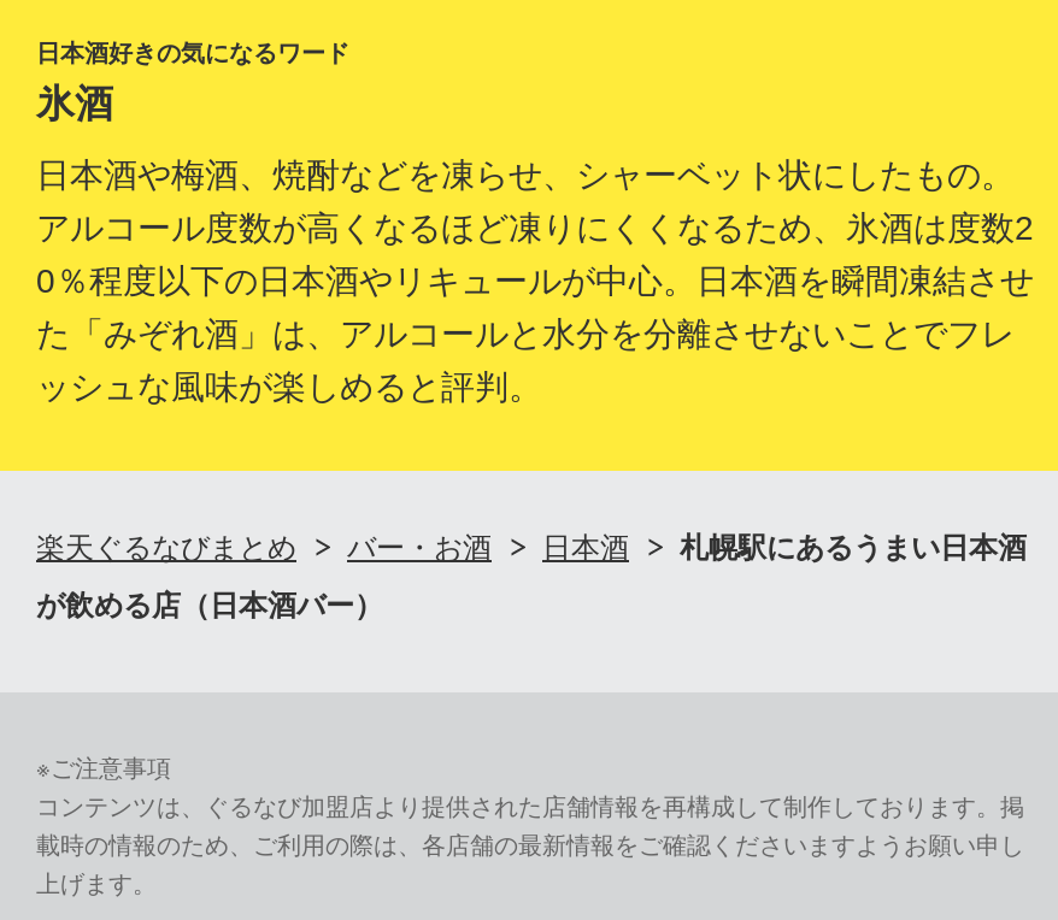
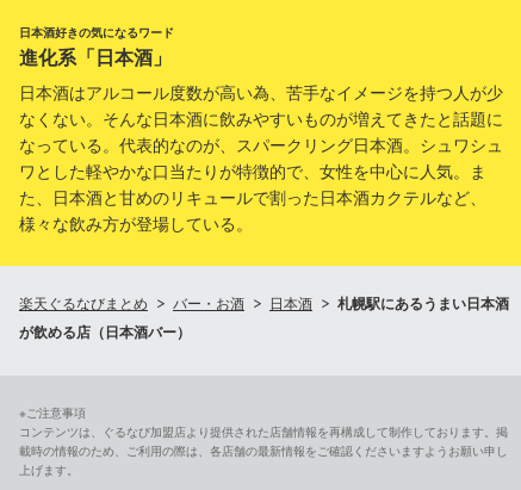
[36,83,113,124] 氷酒 -> [19,48,172,68] 進化系「日本酒」
[36,155,1034,406] 日本酒や梅酒、焼酎などを凍らせ、シャーベット状にしたもの。 | アルコール度数が高くなるほど凍りにくくなるため、氷酒は度数2 | 0％程度以下の日本酒やリキュールが中心。日本酒を瞬間凍結させ | た「みぞれ酒」は、アルコールと水分を分離させないことでフレ | ッシュな風味が楽しめると評判。 -> [19,83,503,234] 日本酒はアルコール度数が高い為、苦手なイメージを持つ人が少 | なくない。そんな日本酒に飲みやすいものが増えてきたと話題に | なっている。代表的なのが、スパークリング日本酒。シュワシュ | ワとした軽やかな口当たりが特徴的で、女性を中心に人気。ま | た、日本酒と甘めのリキュールで割った日本酒カクテルなど、 | 様々な飲み方が登場している。

